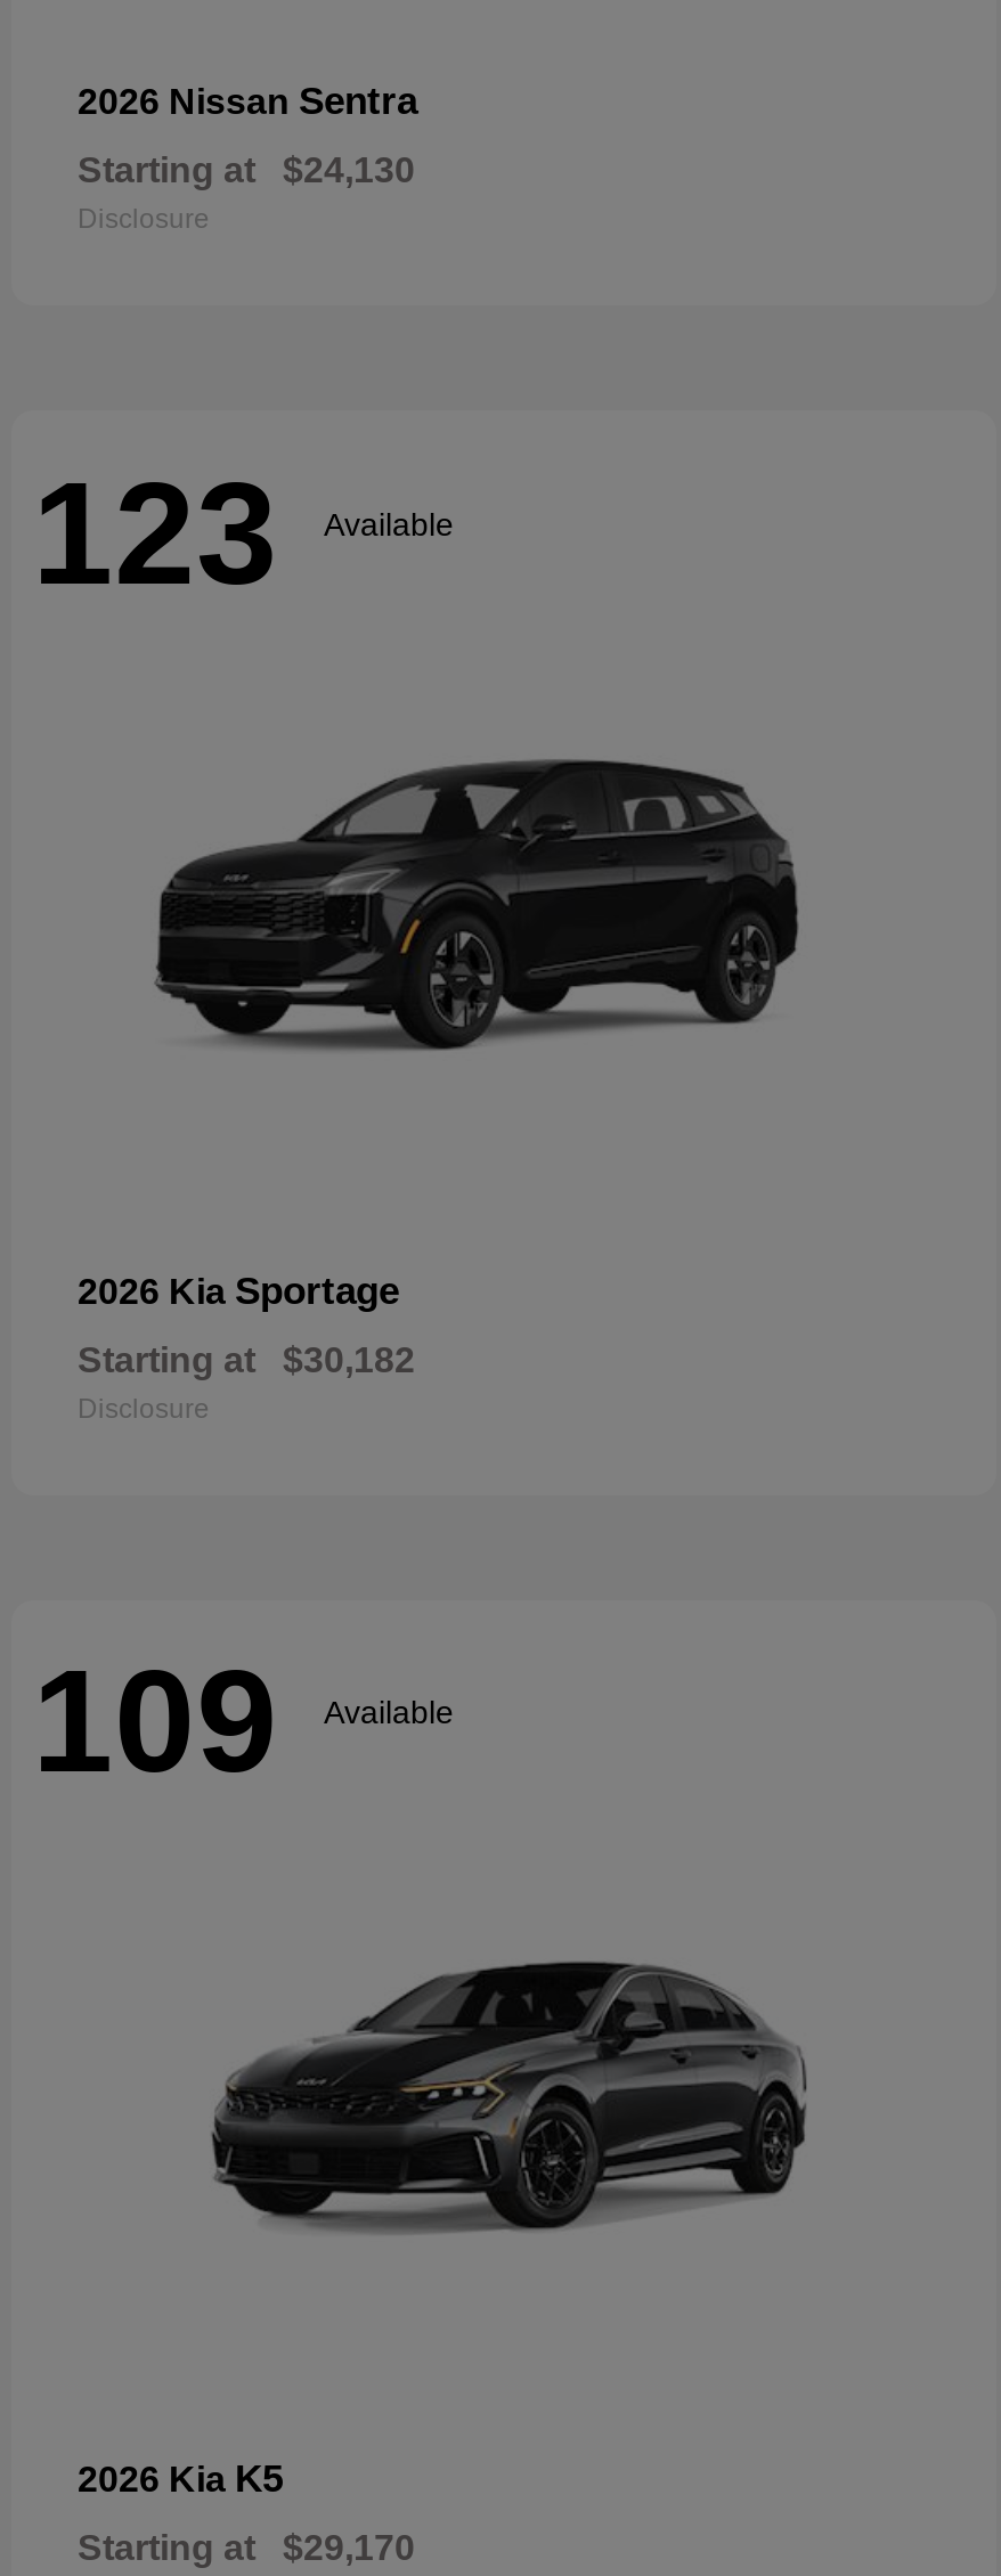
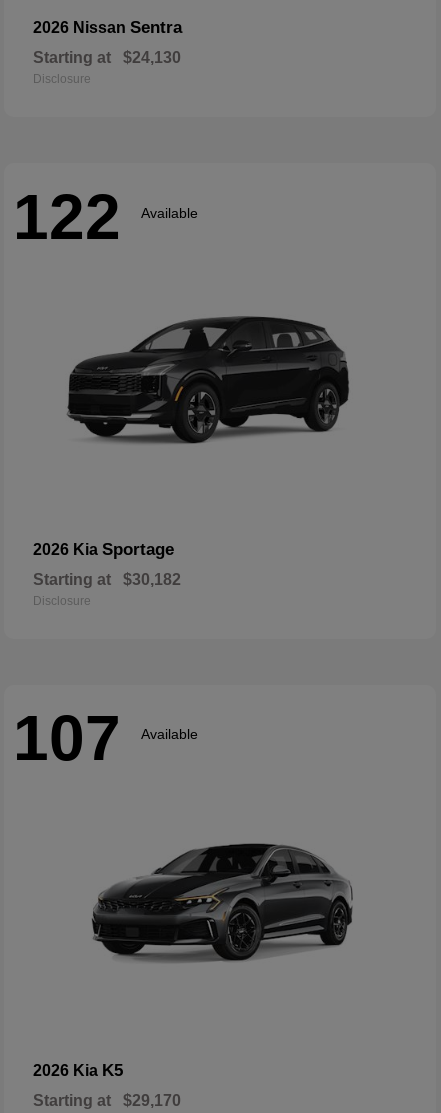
[32,451,454,615] 123 Available -> [13,181,198,253] 122 Available
[32,1640,454,1804] 109 Available -> [13,702,198,774] 107 Available

